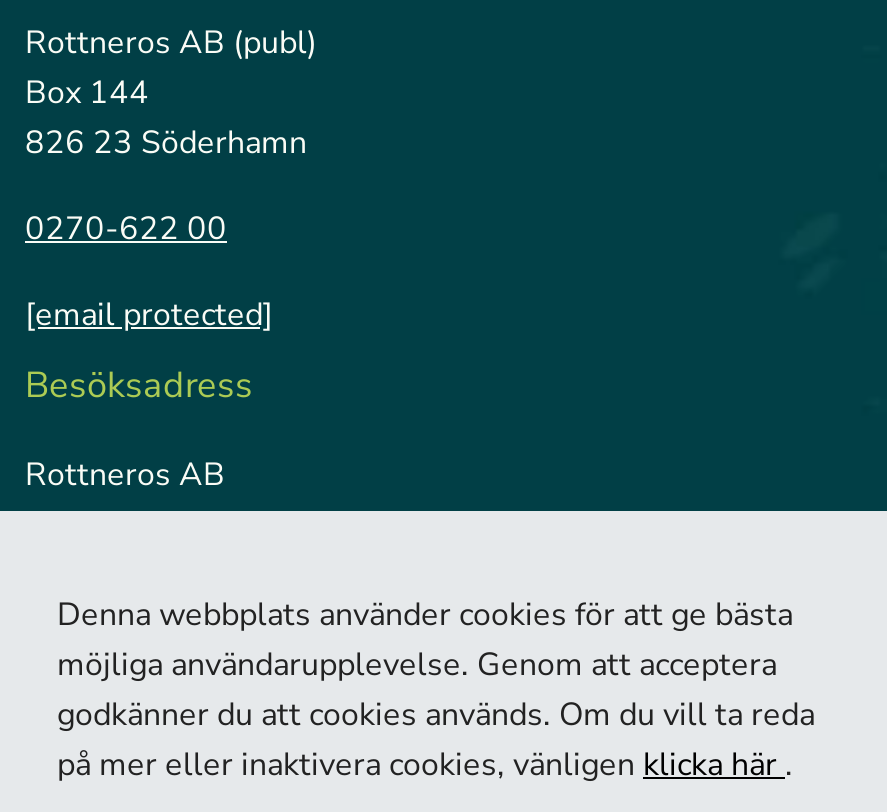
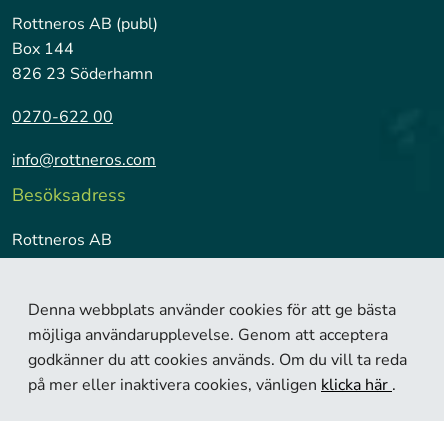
[25,293,273,337] [email protected] -> [12,149,156,171] info@rottneros.com

